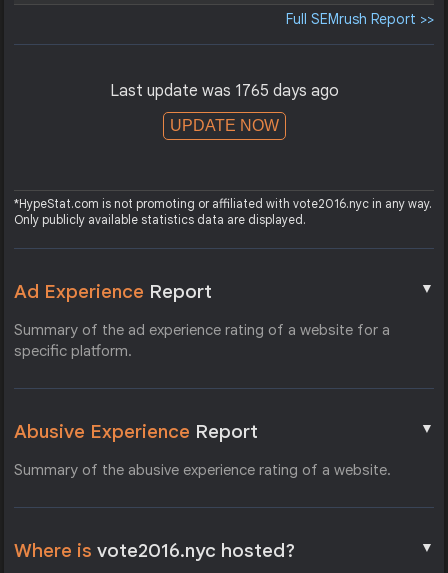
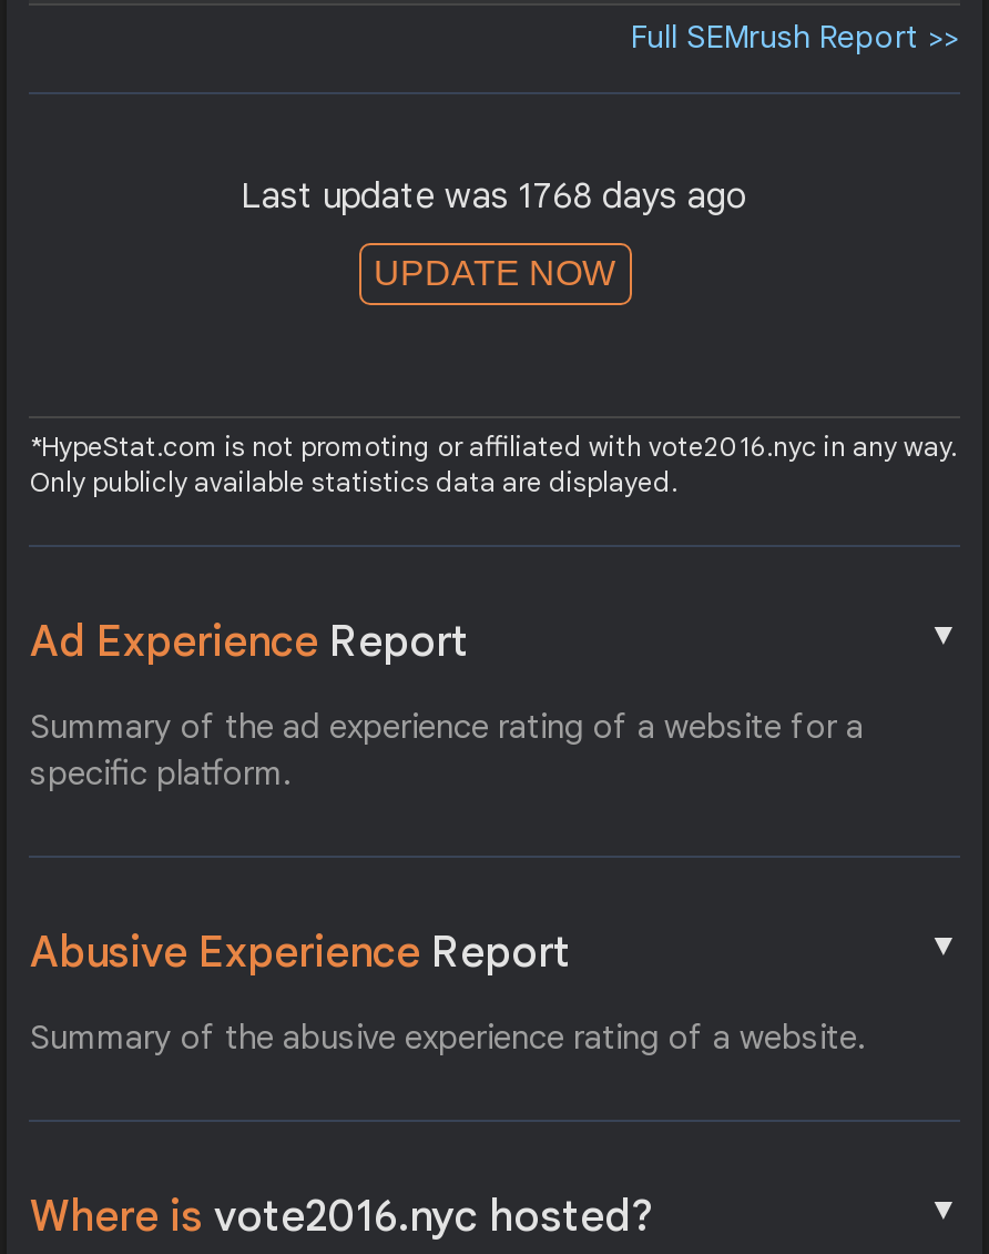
[109,81,338,101] Last update was 1765 days ago -> [241,175,748,219] Last update was 1768 days ago

